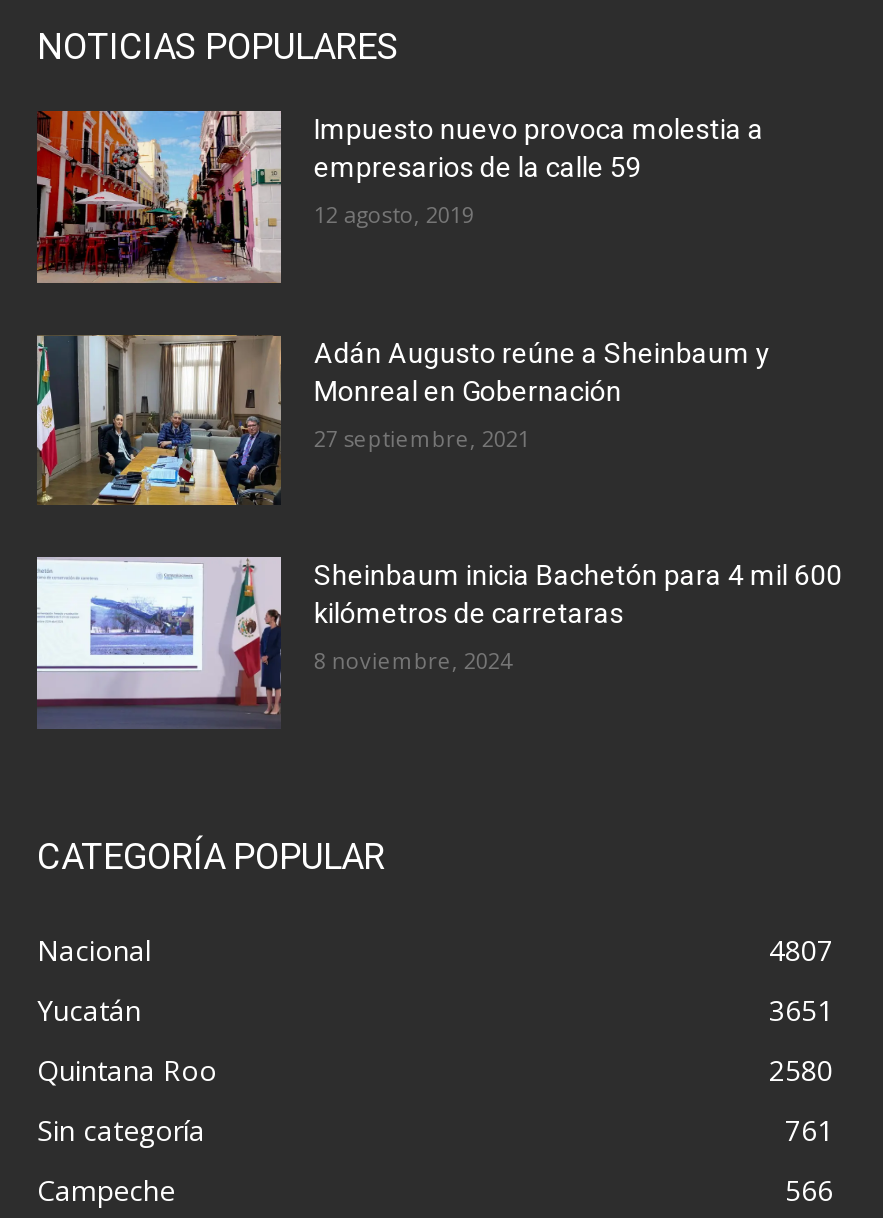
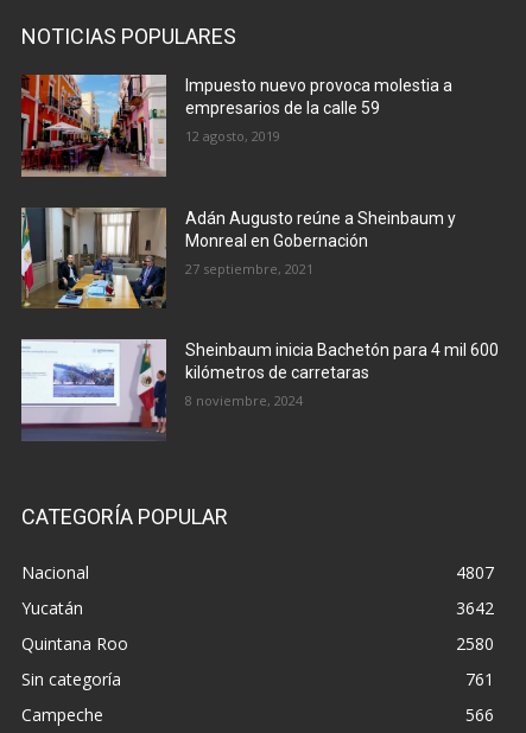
[769,991,833,1029] 3651 -> [456,597,494,619] 3642

